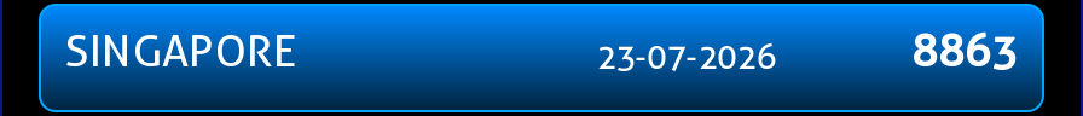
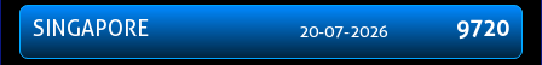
[596,38,775,77] 23-07-2026 -> [298,22,388,41] 20-07-2026
[911,26,1018,77] 8863 -> [456,16,509,41] 9720

